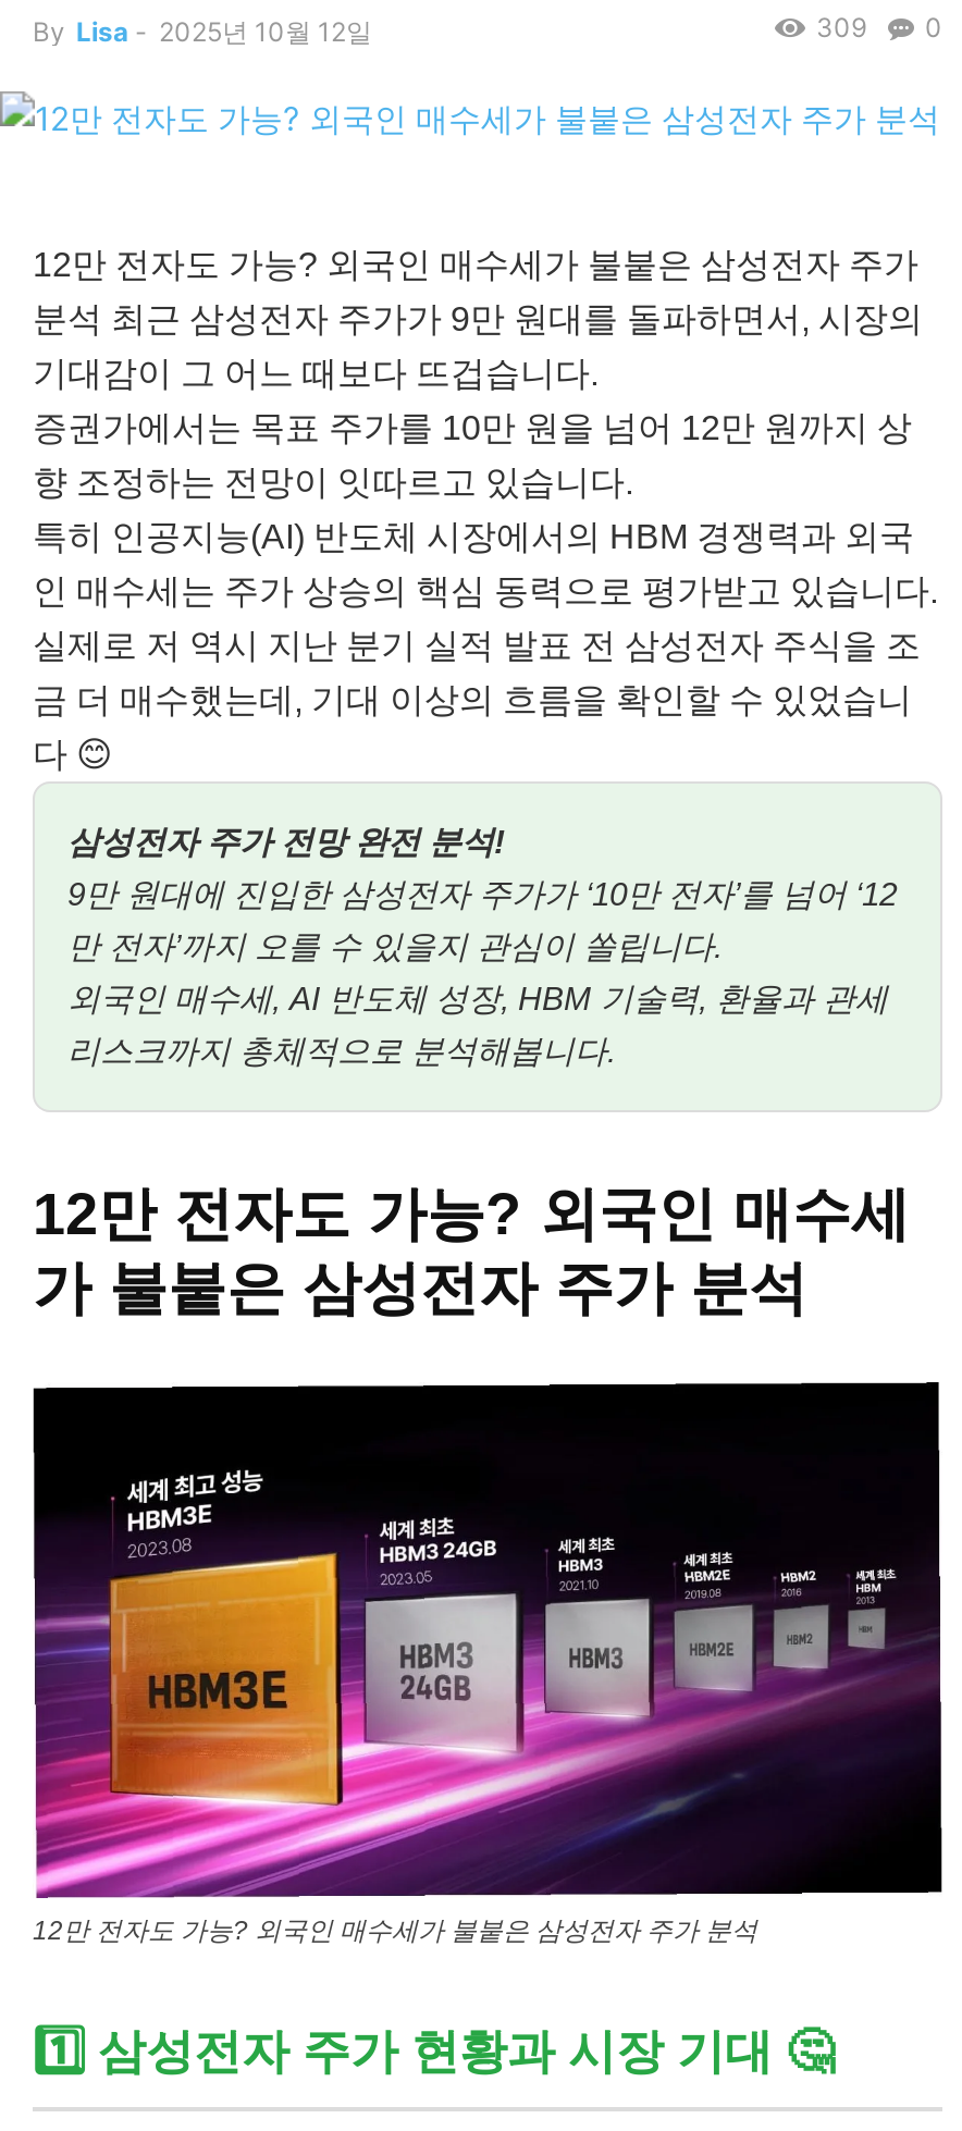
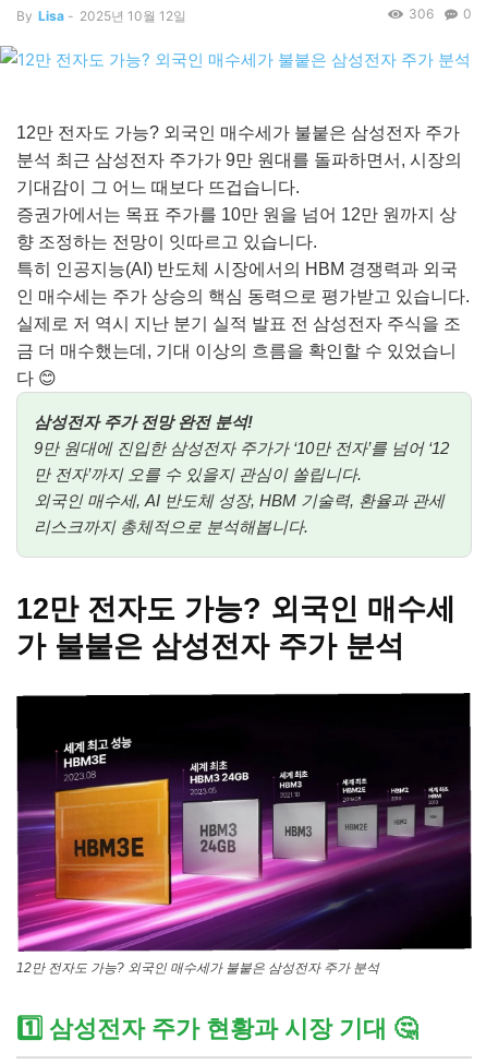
[816,11,942,44] 309 0 -> [409,5,472,22] 306 0

